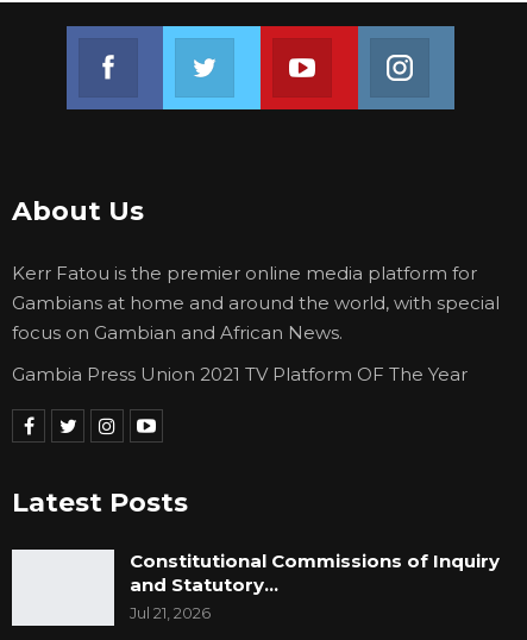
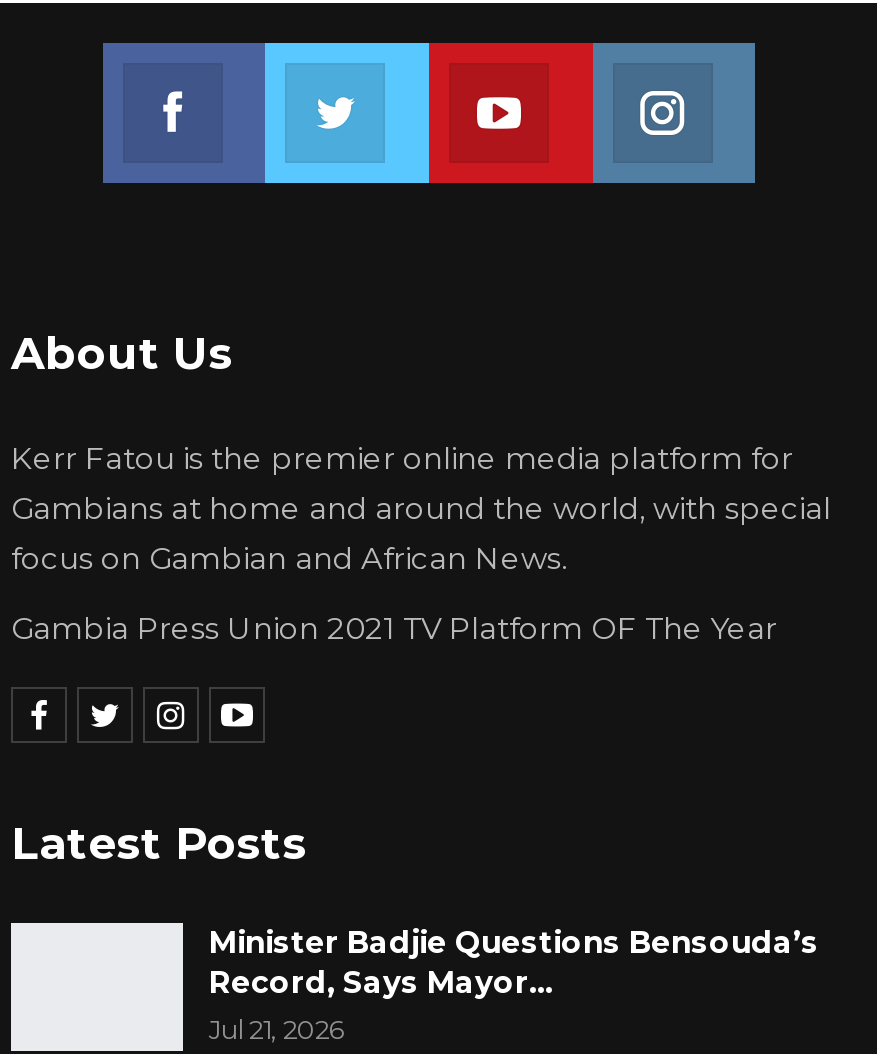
[130,550,500,596] Constitutional Commissions of Inquiry | and Statutory… -> [209,923,819,1001] Minister Badjie Questions Bensouda’s | Record, Says Mayor…

